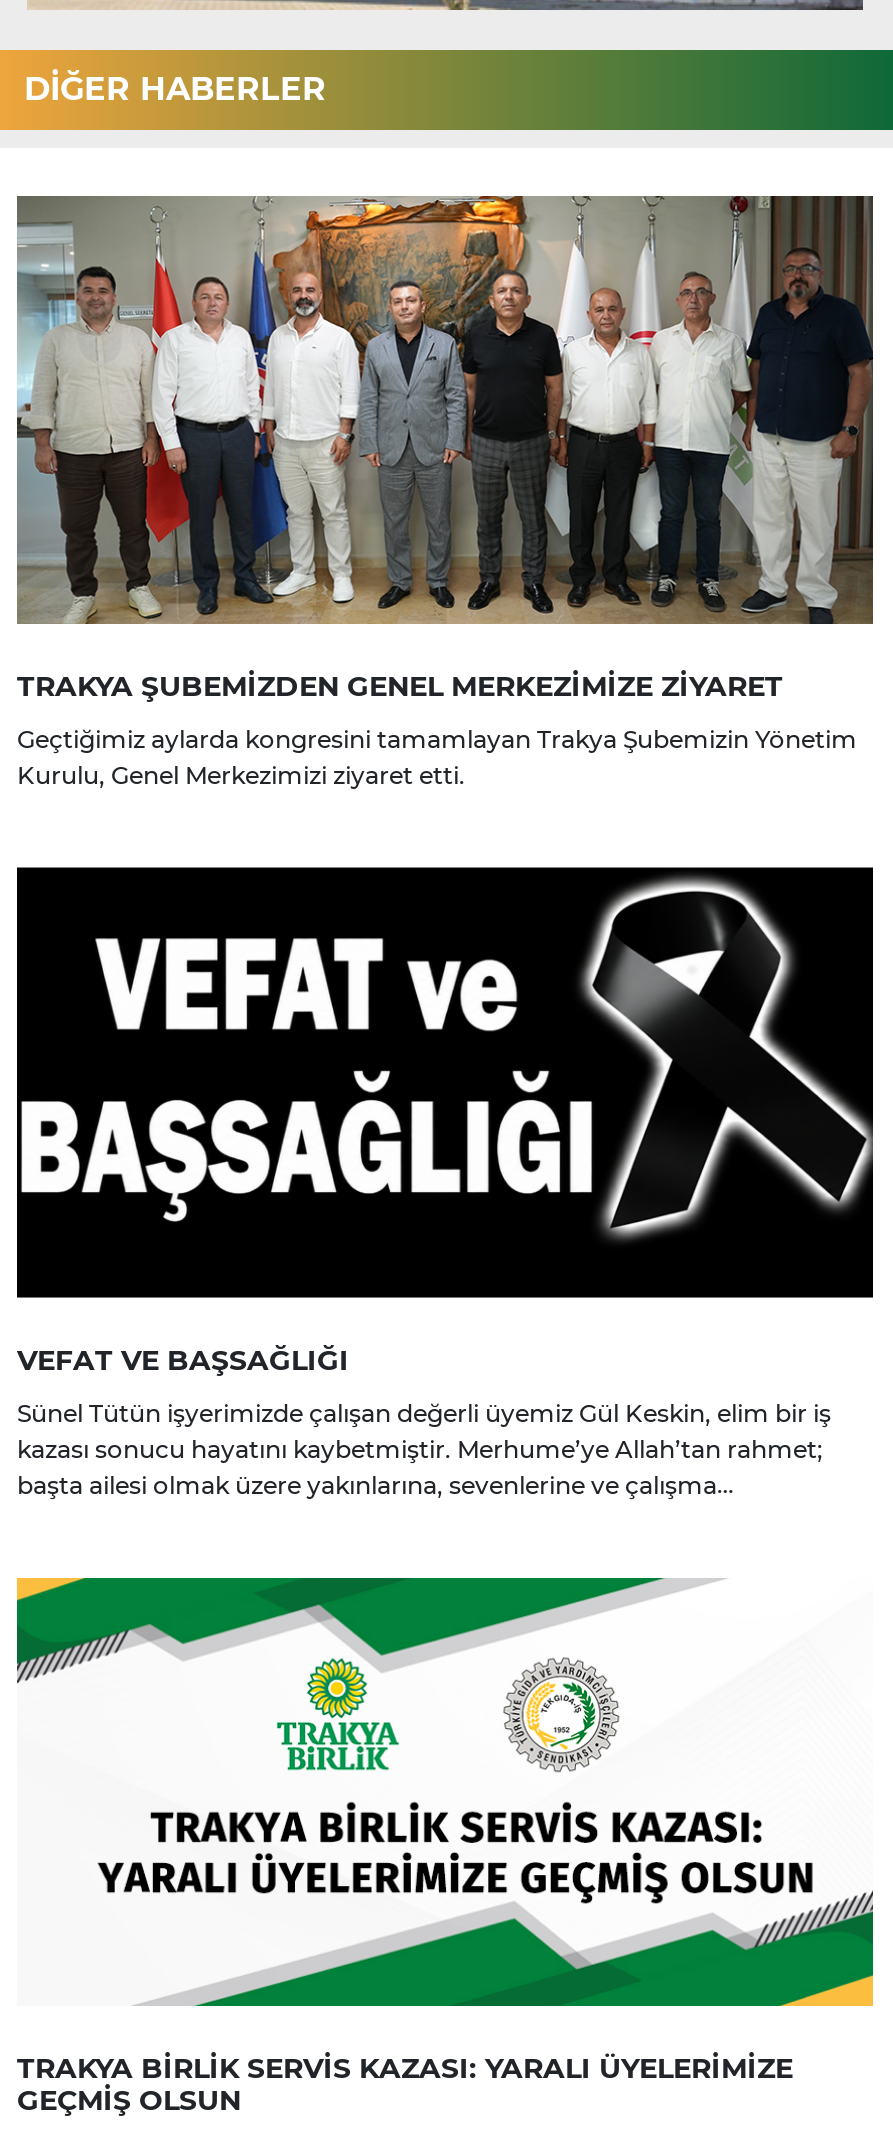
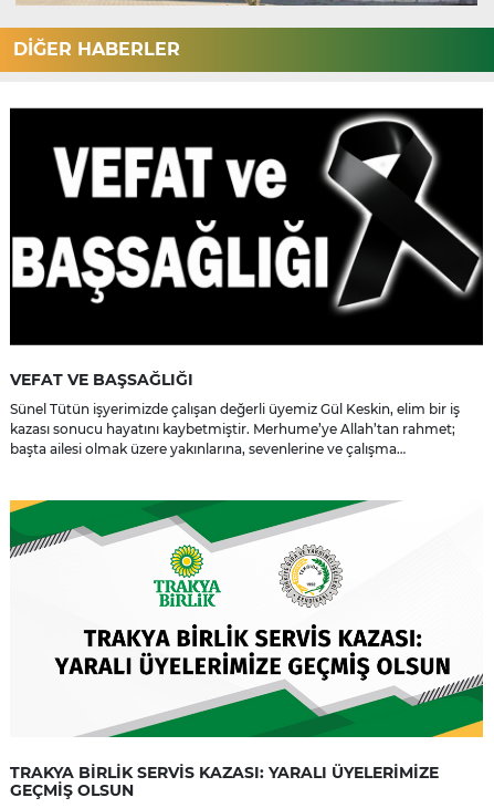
[17,194,873,790] [image] | TRAKYA ŞUBEMİZDEN GENEL MERKEZİMİZE ZİYARET | Geçtiğimiz aylarda kongresini tamamlayan Trakya Şubemizin Yönetim | Kurulu, Genel Merkezimizi ziyaret etti. -> none

